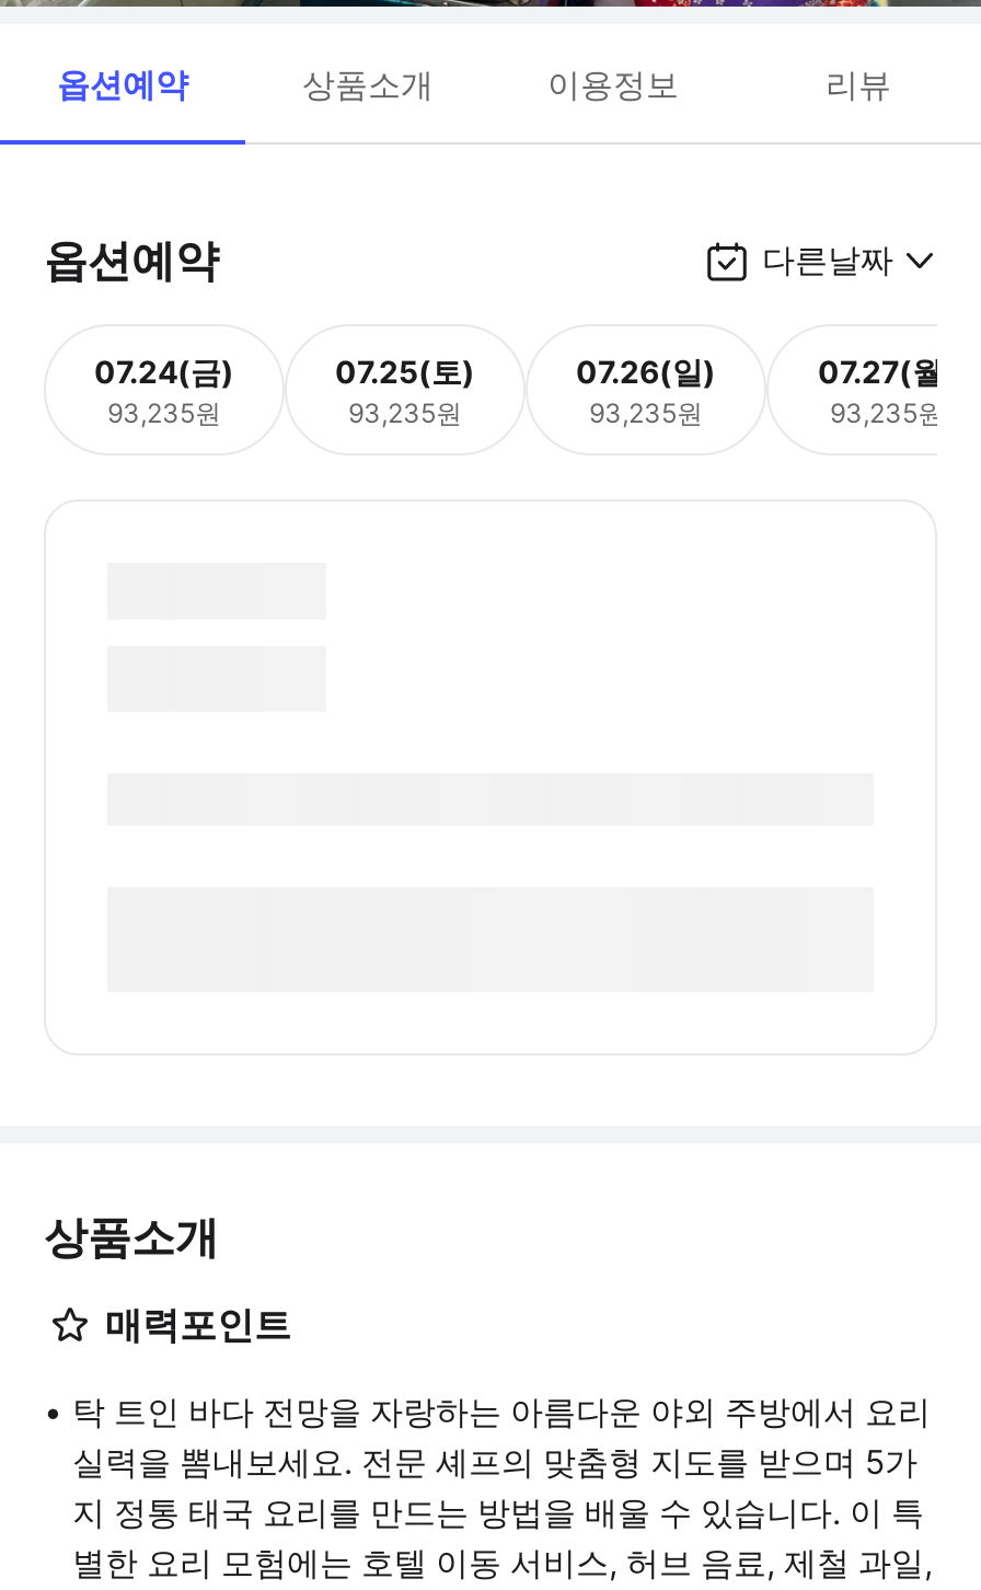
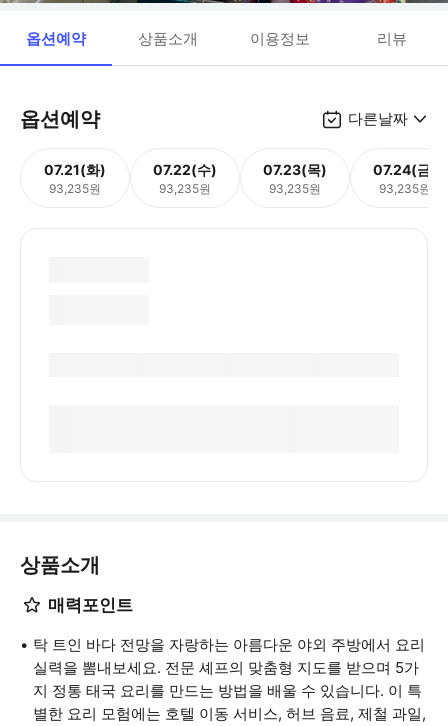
[94,352,234,389] 07.24(금) -> [44,160,106,177] 07.21(화)
[335,352,475,389] 07.25(토) -> [153,160,217,177] 07.22(수)
[576,352,716,389] 07.26(일) -> [263,160,327,177] 07.23(목)
[818,352,956,389] 07.27(월) -> [373,160,437,177] 07.24(금)

